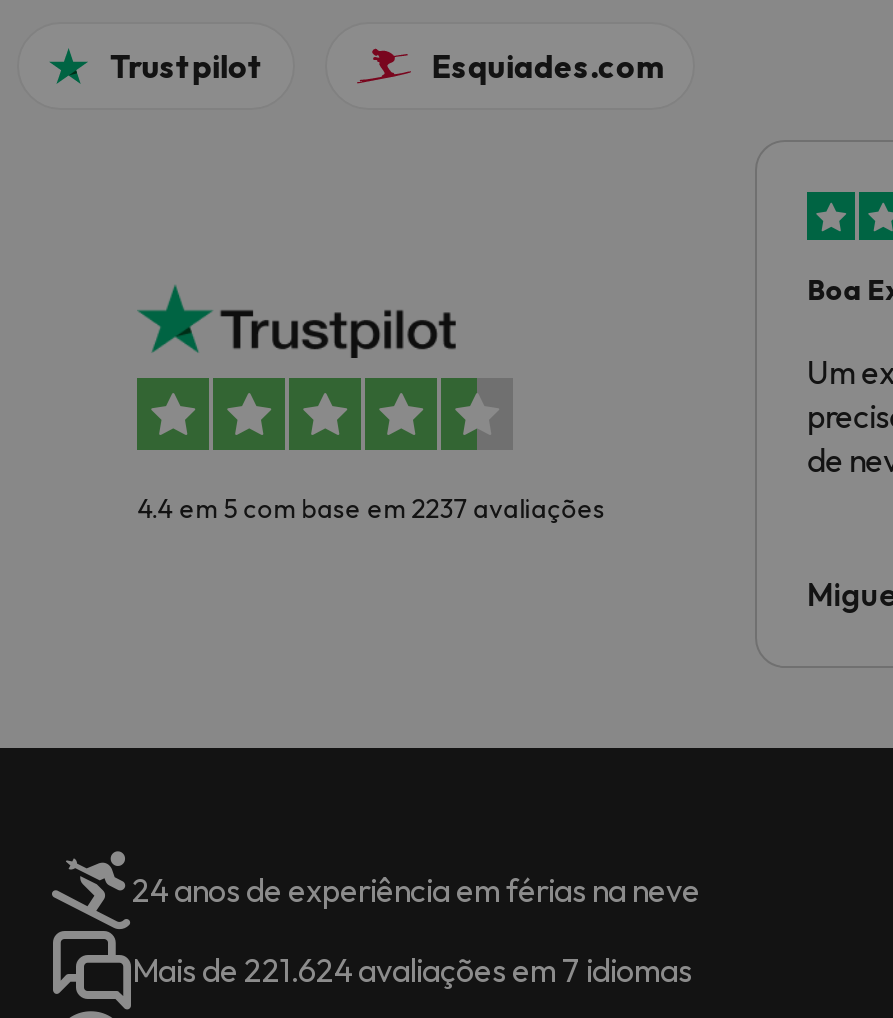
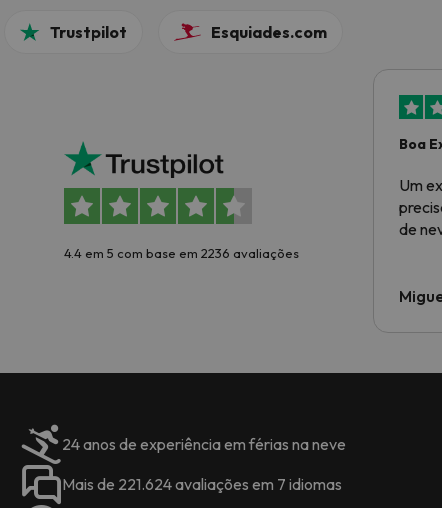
[137,493,605,525] 4.4 em 5 com base em 2237 avaliações -> [64,245,299,261] 4.4 em 5 com base em 2236 avaliações

